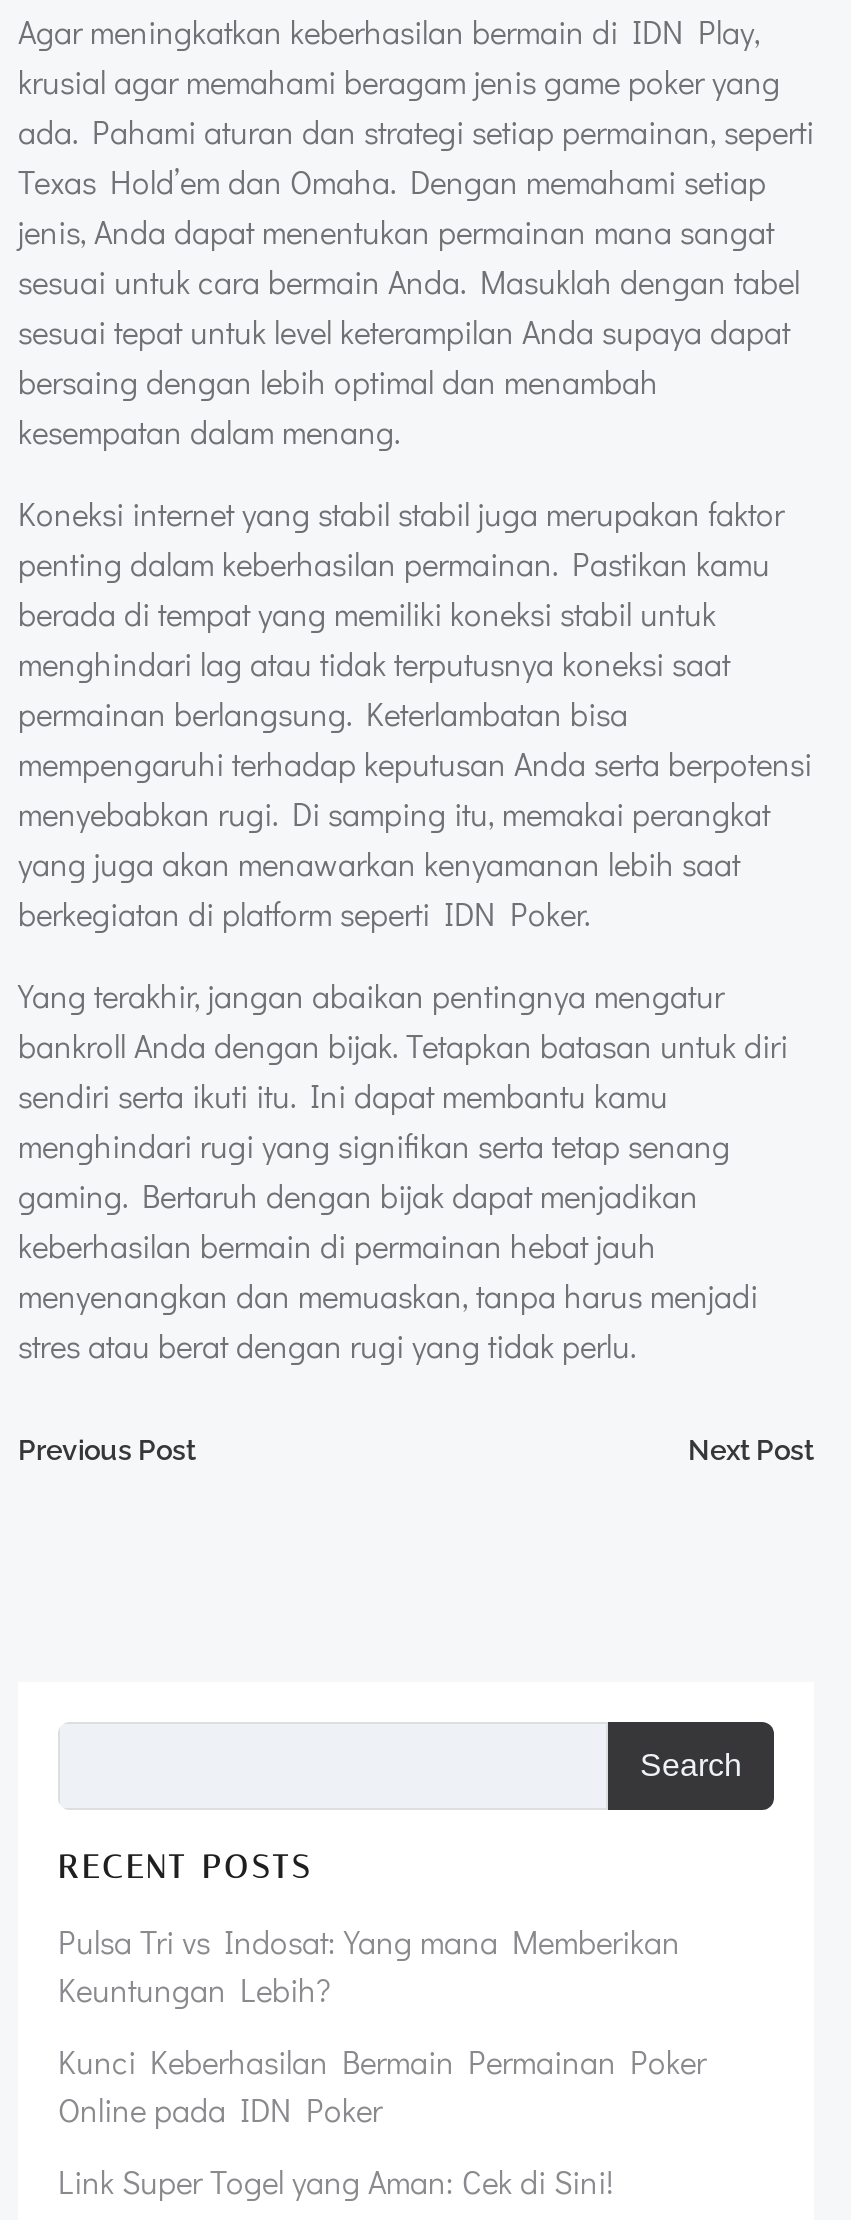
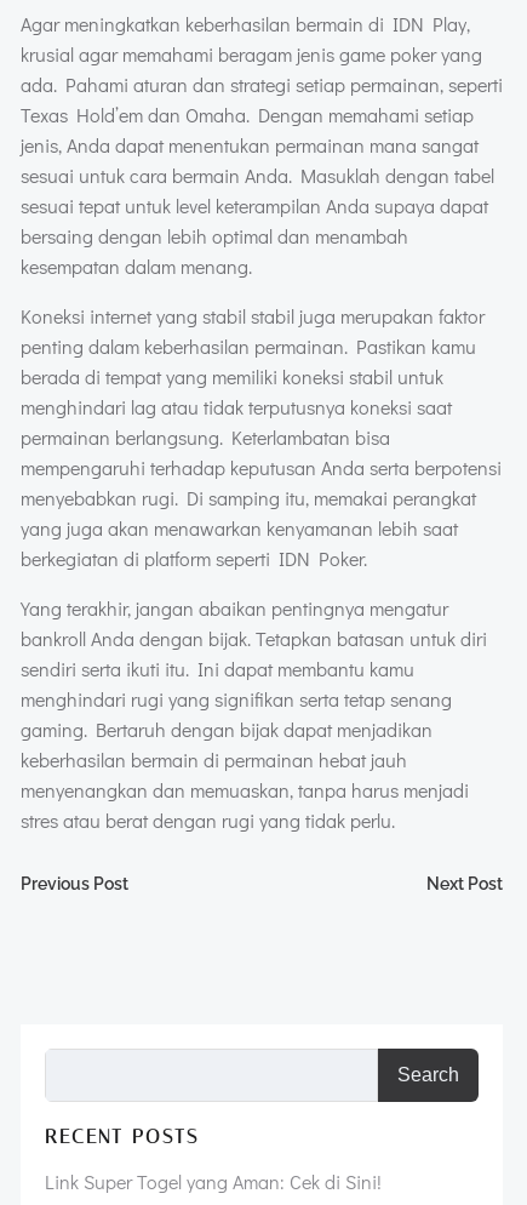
[58,1920,706,2130] Pulsa Tri vs Indosat: Yang mana Memberikan | Keuntungan Lebih? | Kunci Keberhasilan Bermain Permainan Poker | Online pada IDN Poker -> none

